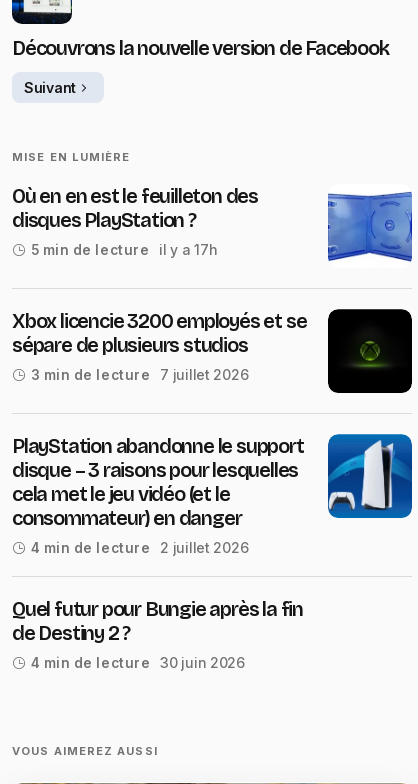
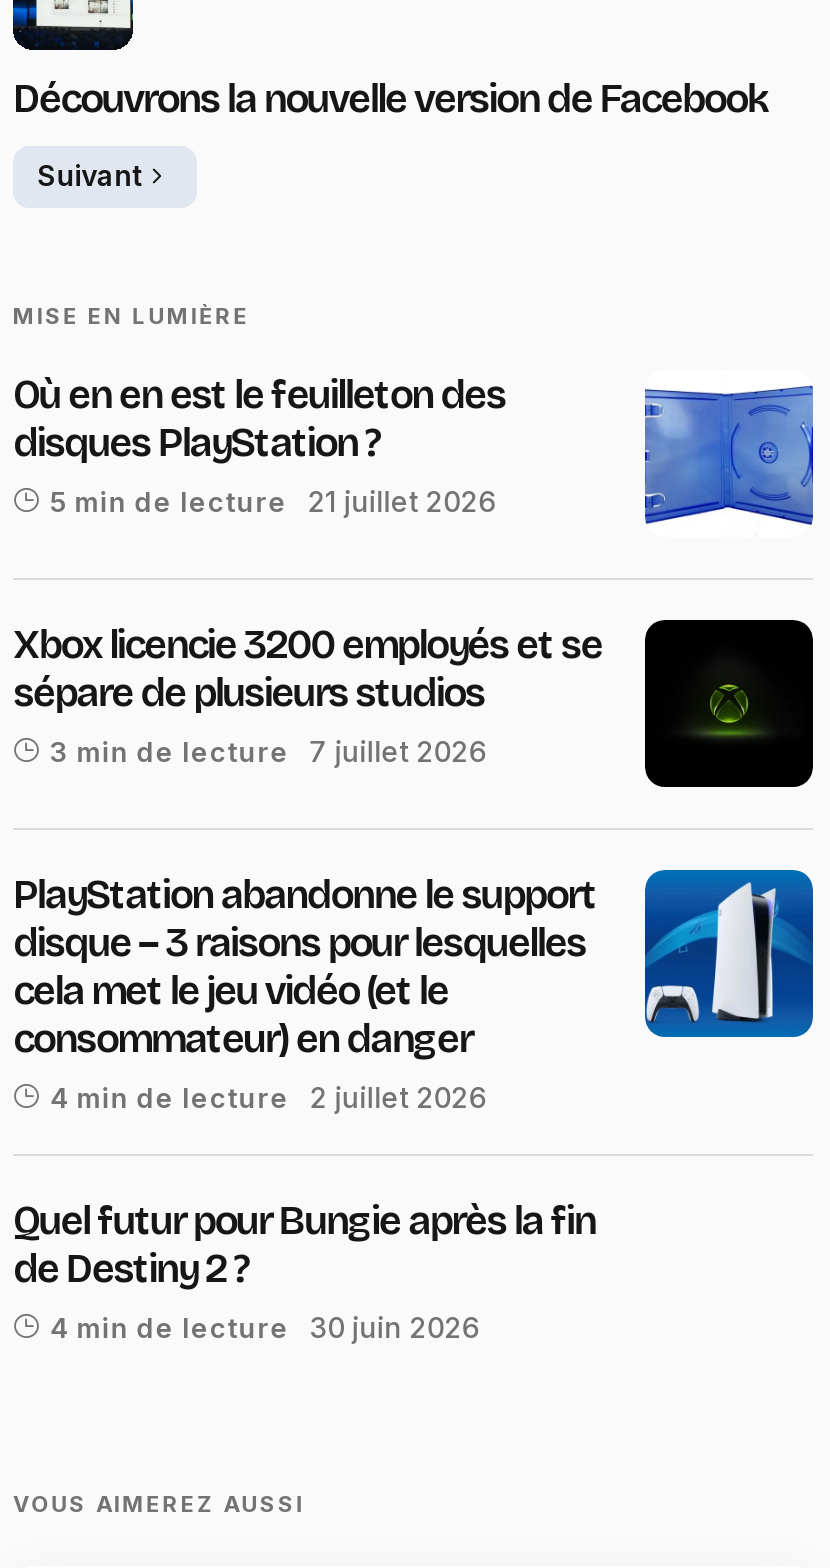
[30,241,217,258] 5 min de lecture il y a 17h -> [50,483,495,517] 5 min de lecture 21 juillet 2026

